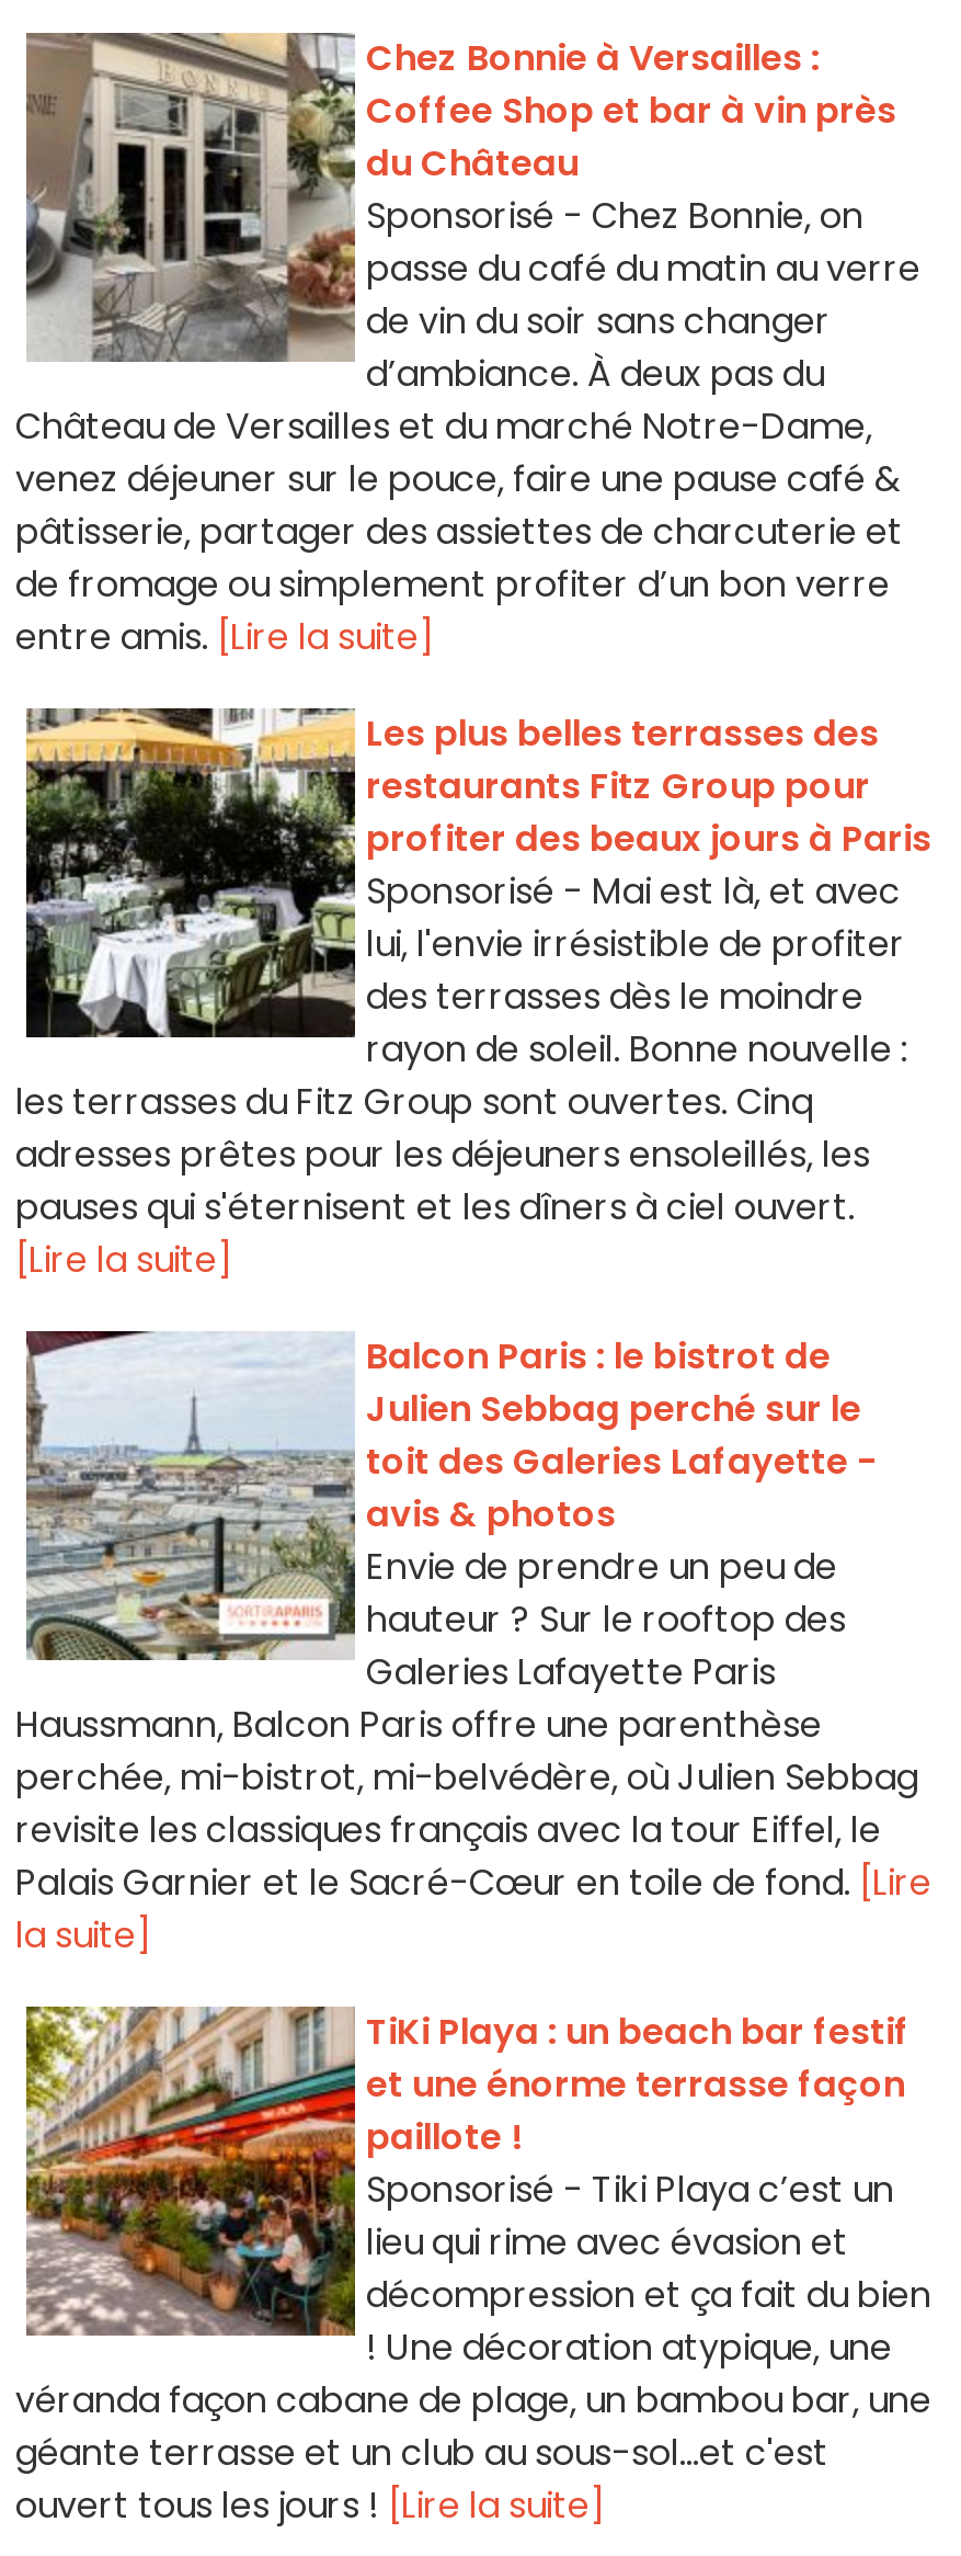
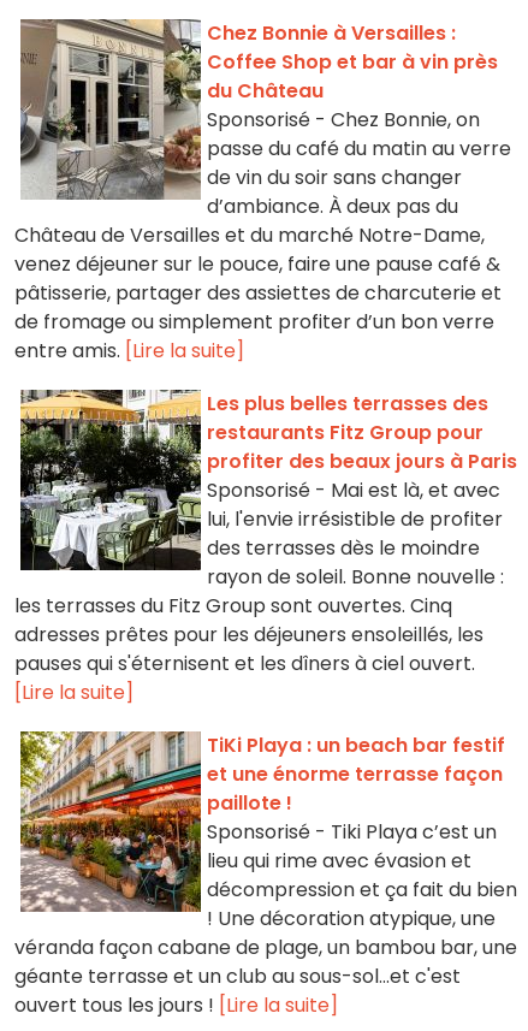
[15,1329,931,1962] [image] | Balcon Paris : le bistrot de | Julien Sebbag perché sur le | toit des Galeries Lafayette - | avis & photos | Envie de prendre un peu de | hauteur ? Sur le rooftop des | Galeries Lafayette Paris | Haussmann, Balcon Paris offre une parenthèse | perchée, mi-bistrot, mi-belvédère, où Julien Sebbag | revisite les classiques français avec la tour Eiffel, le | Palais Garnier et le Sacré-Cœur en toile de fond. [Lire | la suite] -> none

